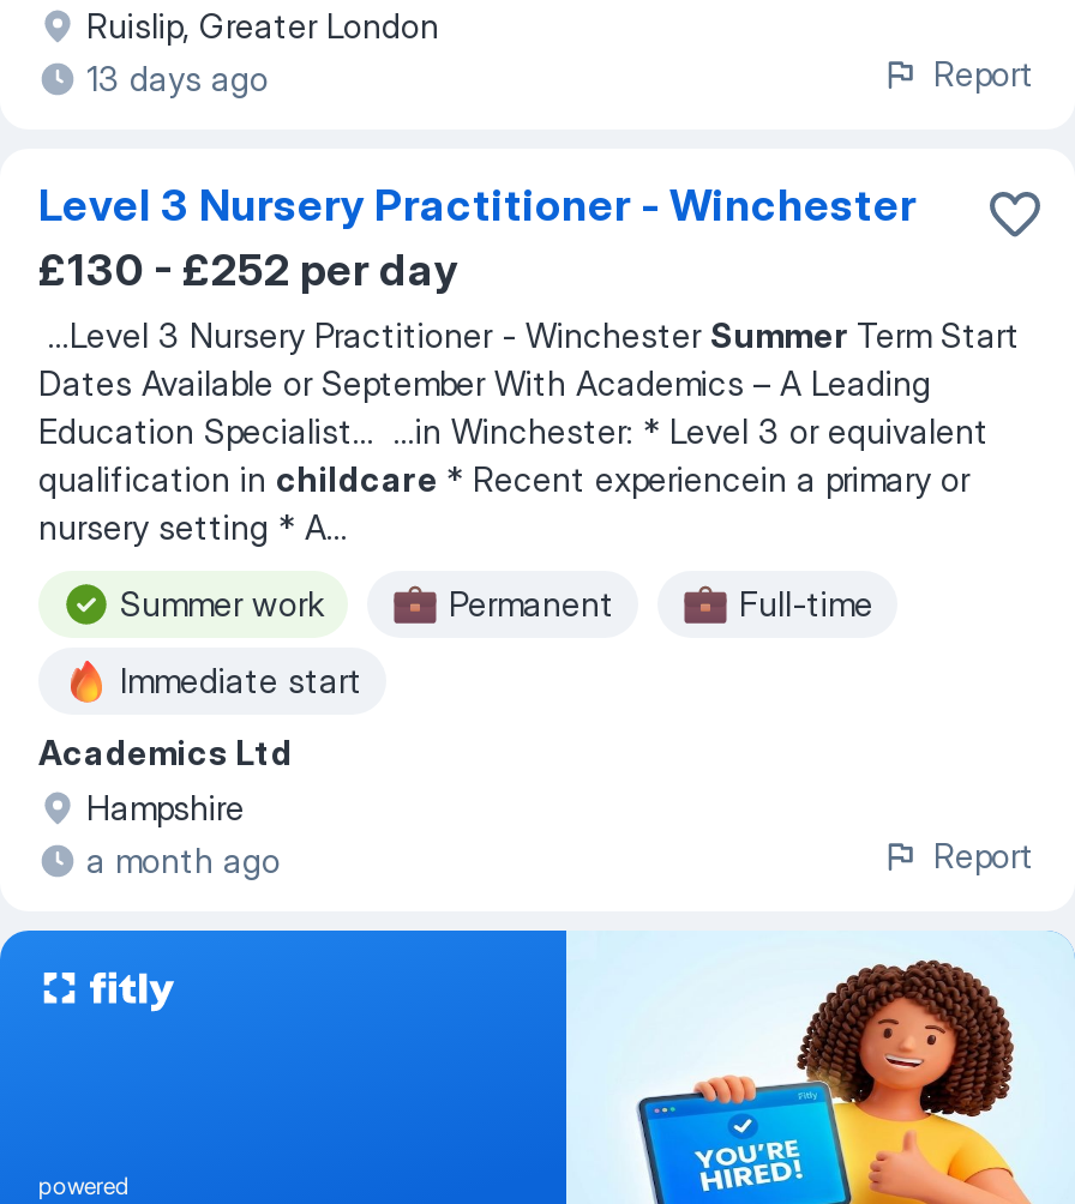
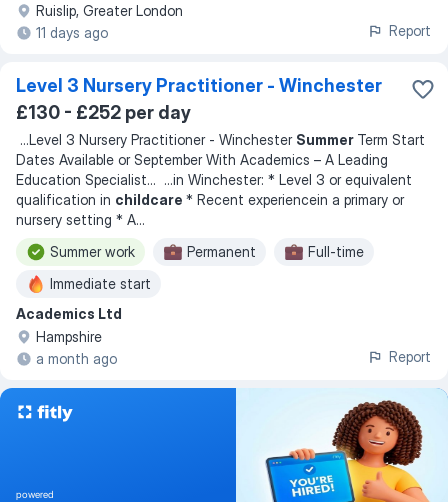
[86,58,269,98] 13 days ago -> [36,24,108,41] 11 days ago

